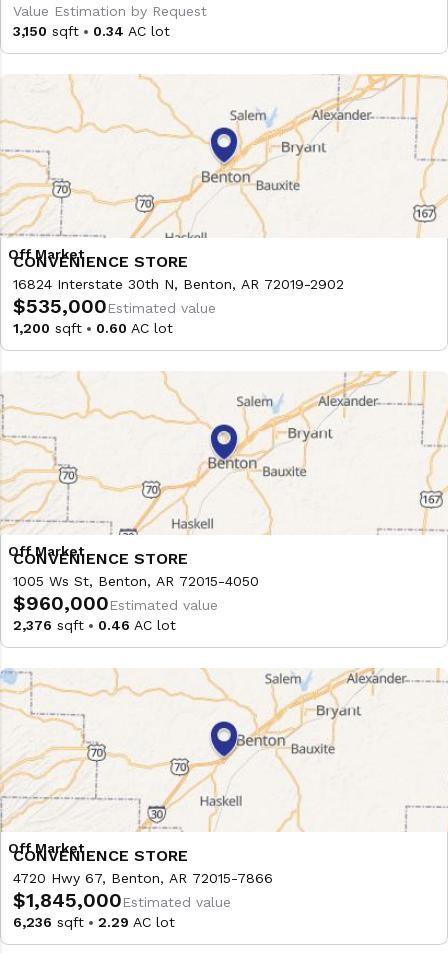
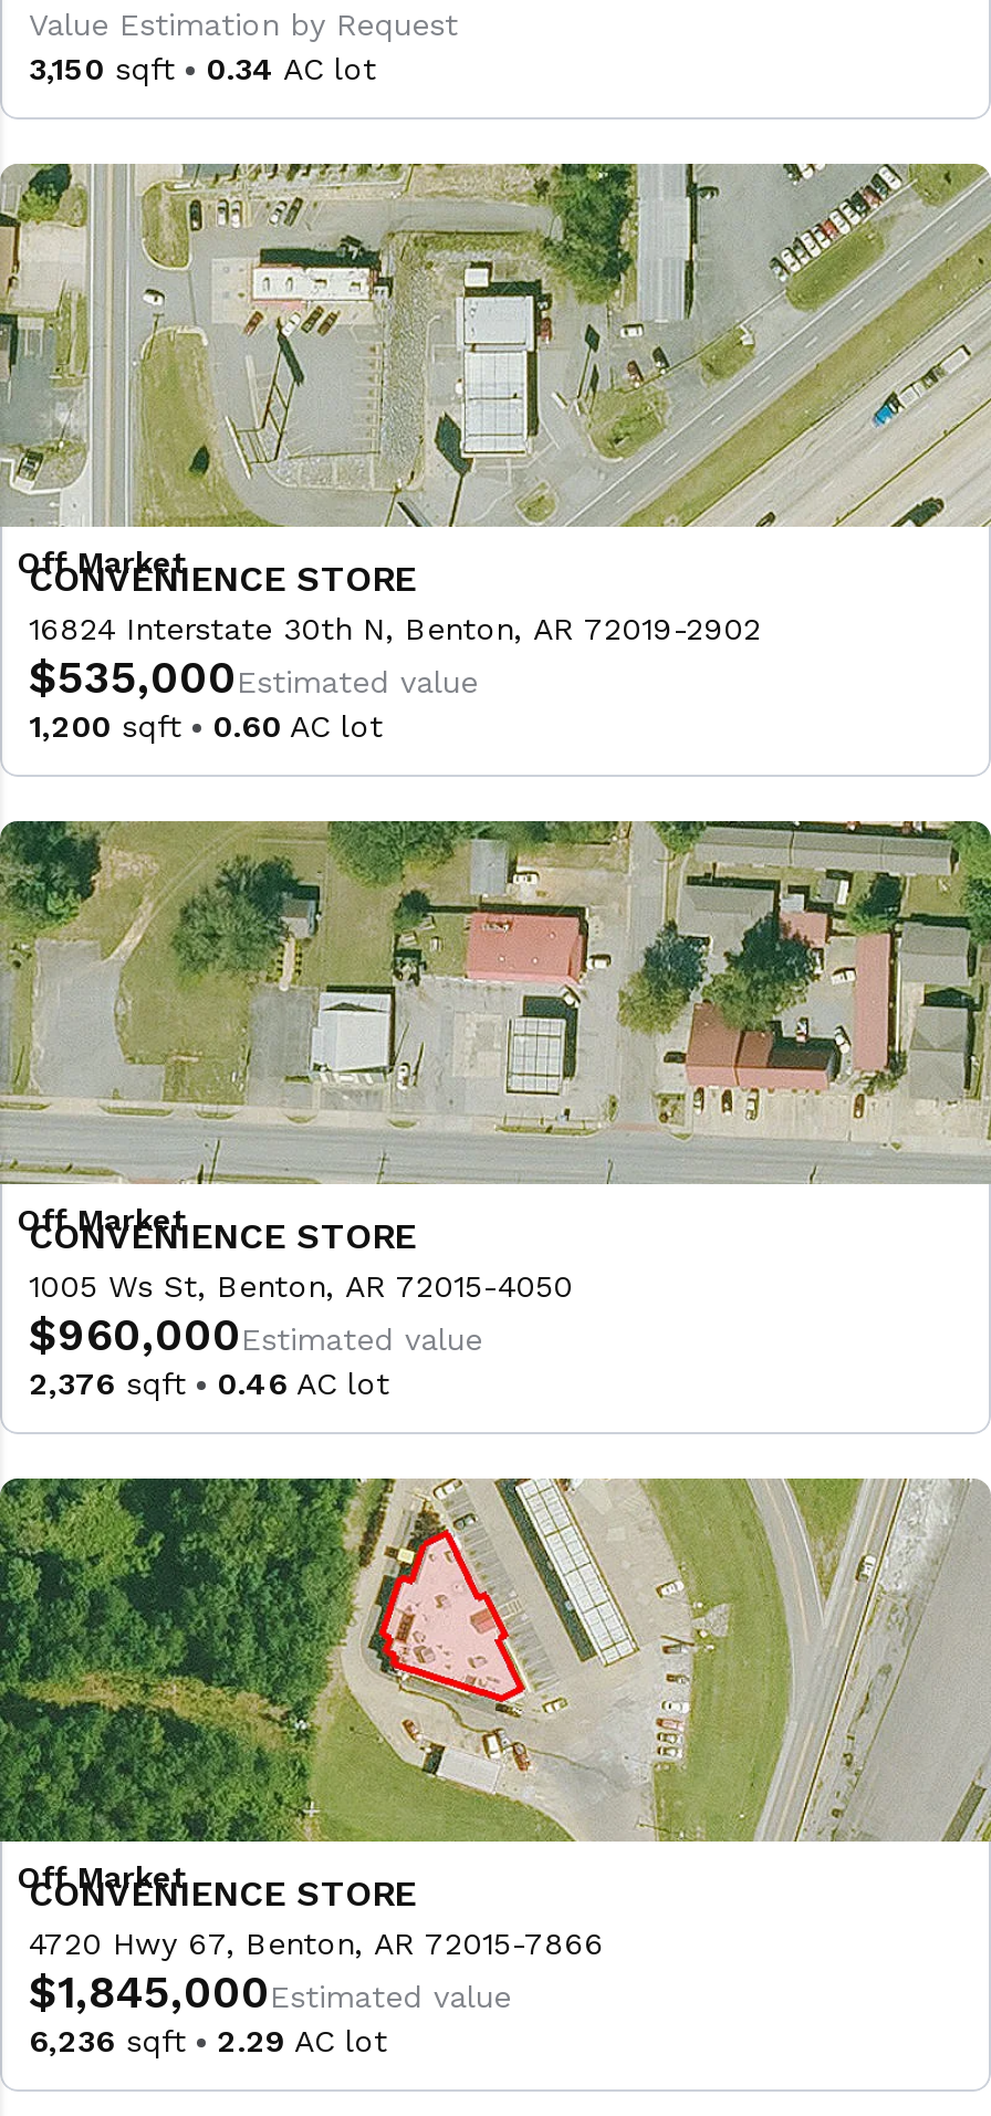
[3,73,445,238] [image] -> [7,162,984,529] [image]
[3,370,445,535] [image] -> [7,819,984,1186] [image]
[3,668,445,832] [image] -> [7,1476,984,1844] [image]

